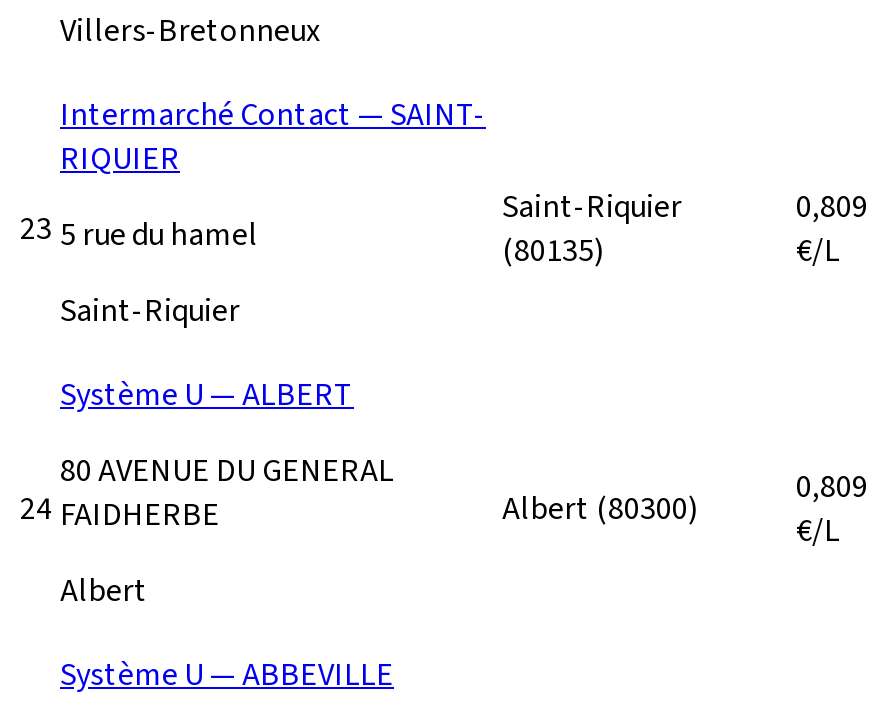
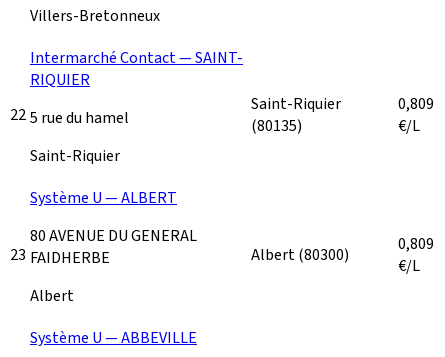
[20,207,258,257] 23 5 rue du hamel -> [10,104,129,129] 22 5 rue du hamel
[20,487,220,537] 24 FAIDHERBE -> [10,244,110,269] 23 FAIDHERBE

